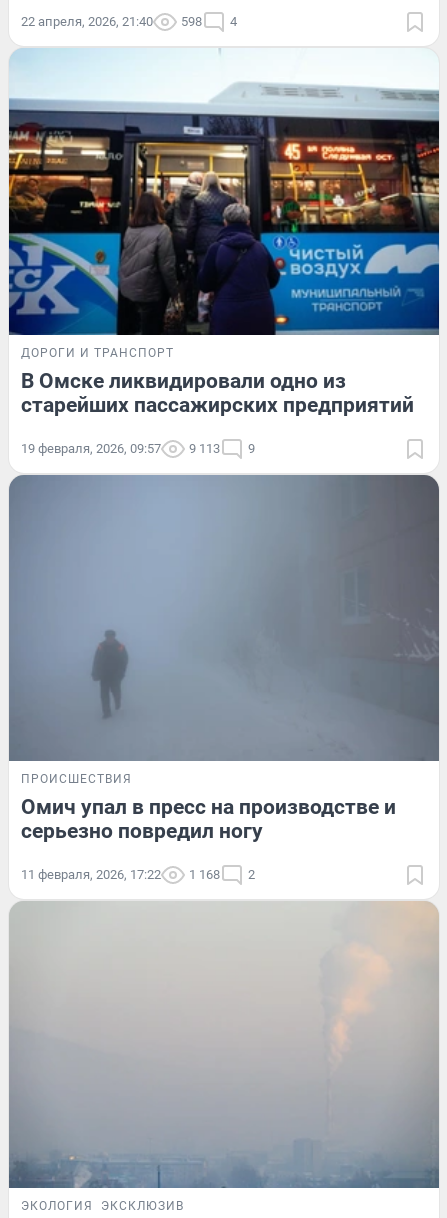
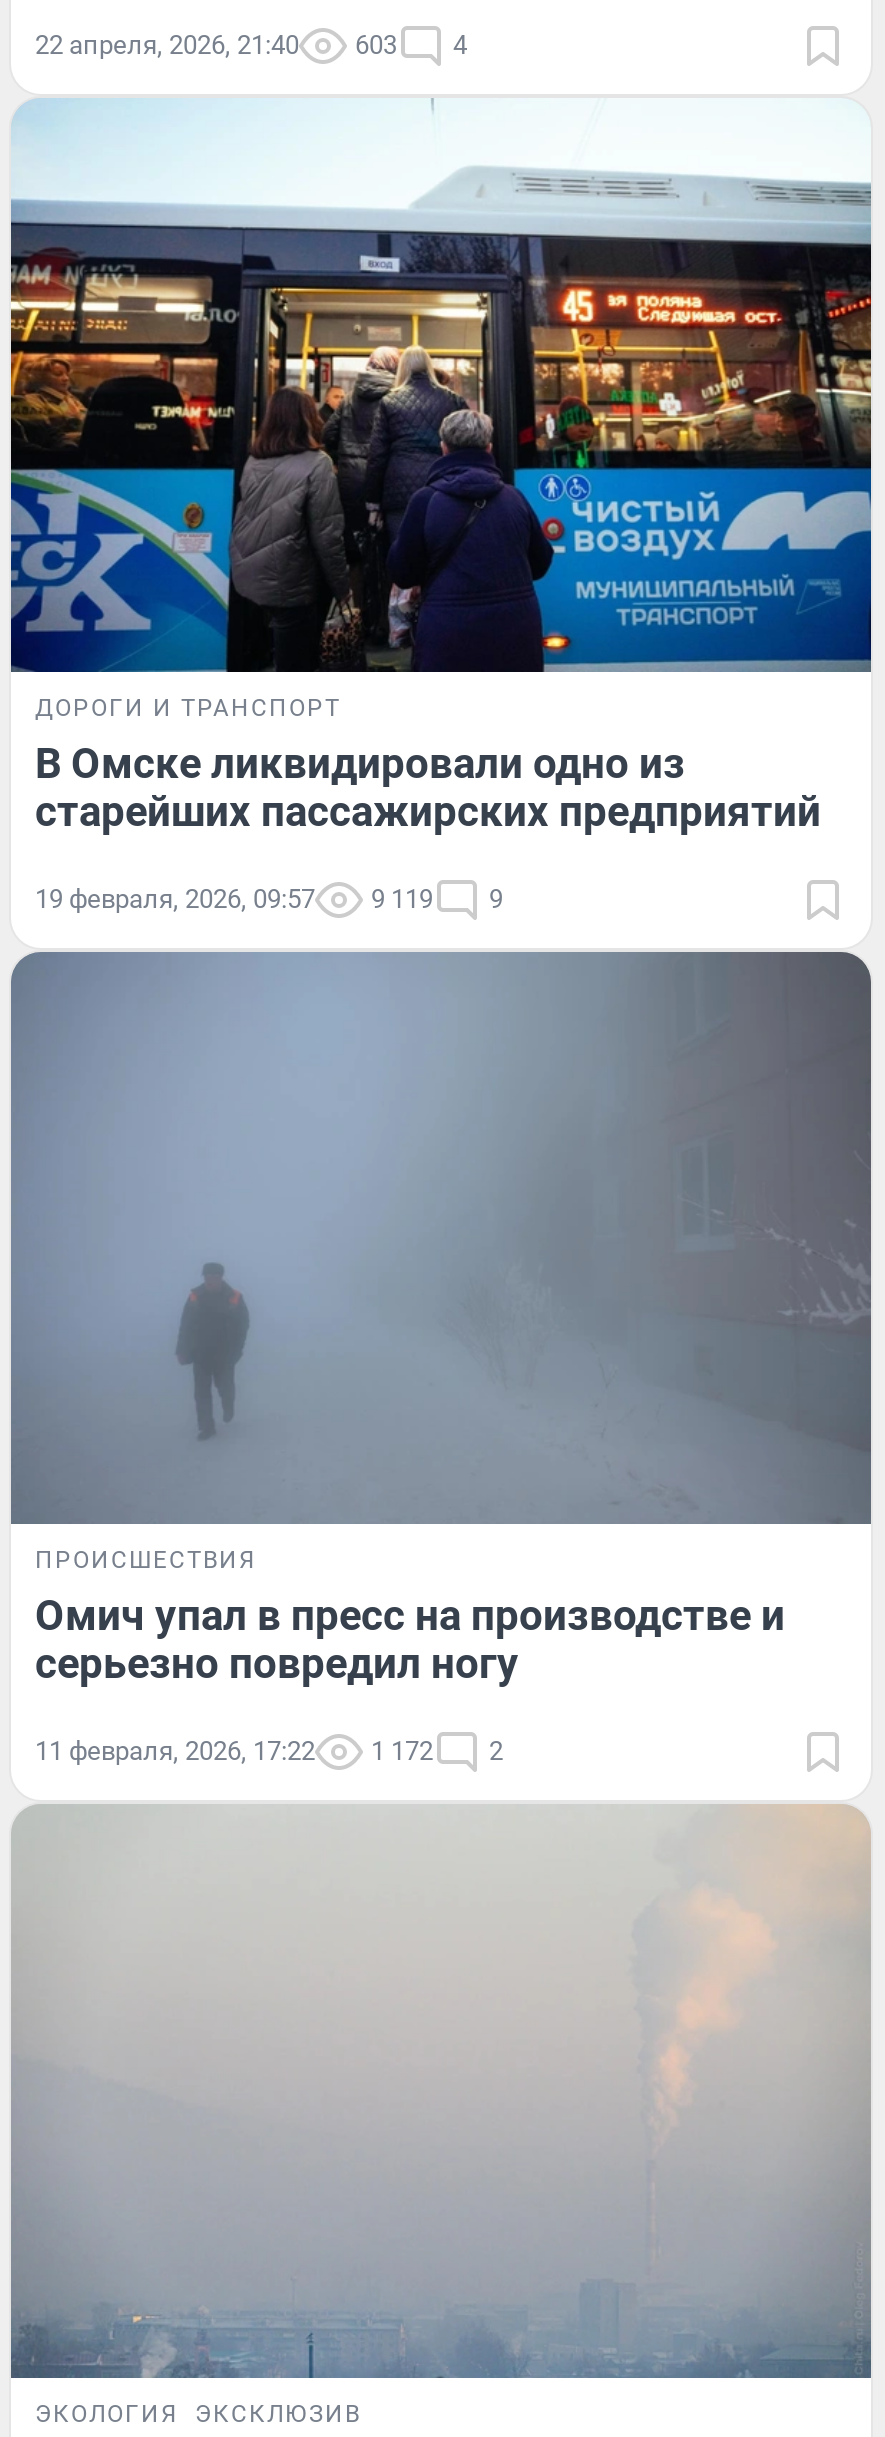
[21,14,237,29] 22 апреля, 2026, 21:40 598 4 -> [35,30,467,60] 22 апреля, 2026, 21:40 603 4
[21,441,255,456] 19 февраля, 2026, 09:57 9 113 9 -> [35,883,503,913] 19 февраля, 2026, 09:57 9 119 9
[21,867,255,882] 11 февраля, 2026, 17:22 1 168 2 -> [35,1736,503,1766] 11 февраля, 2026, 17:22 1 172 2

